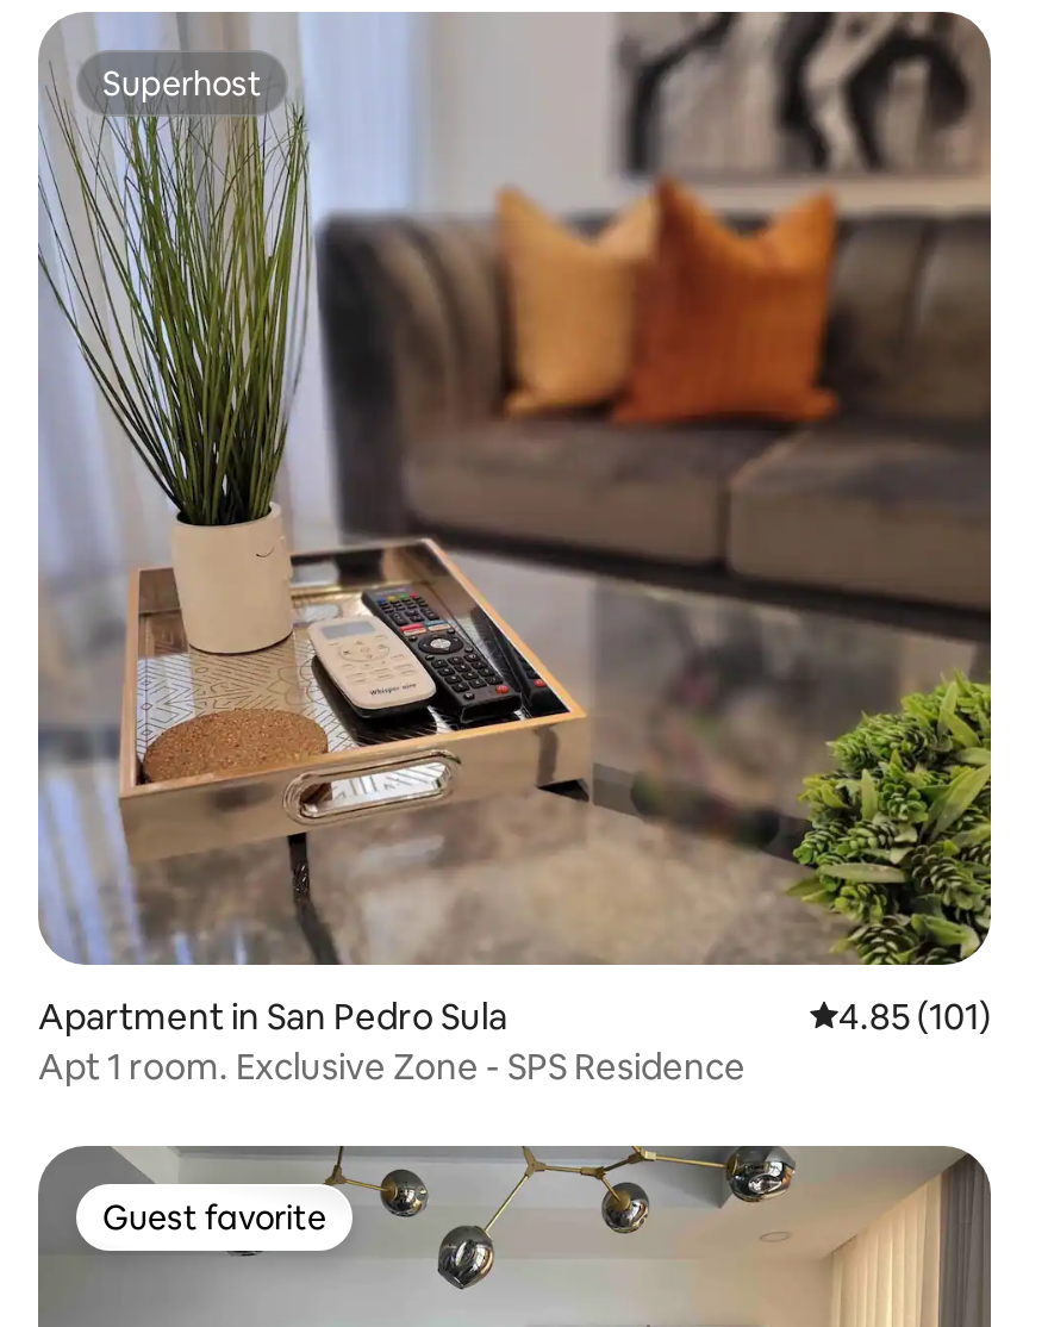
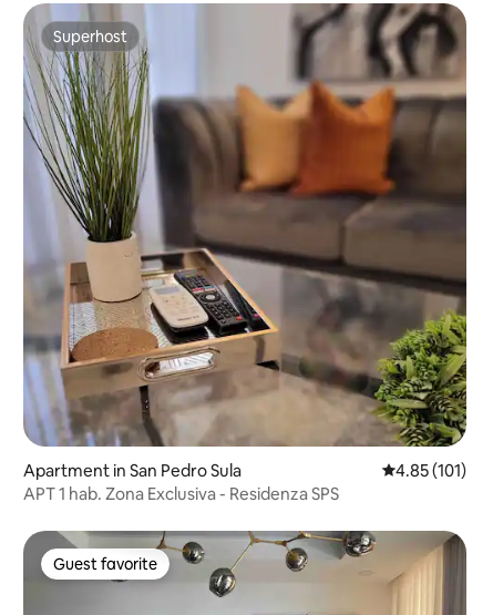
[38,1043,746,1089] Apt 1 room. Exclusive Zone - SPS Residence -> [23,483,339,504] APT 1 hab. Zona Exclusiva - Residenza SPS

